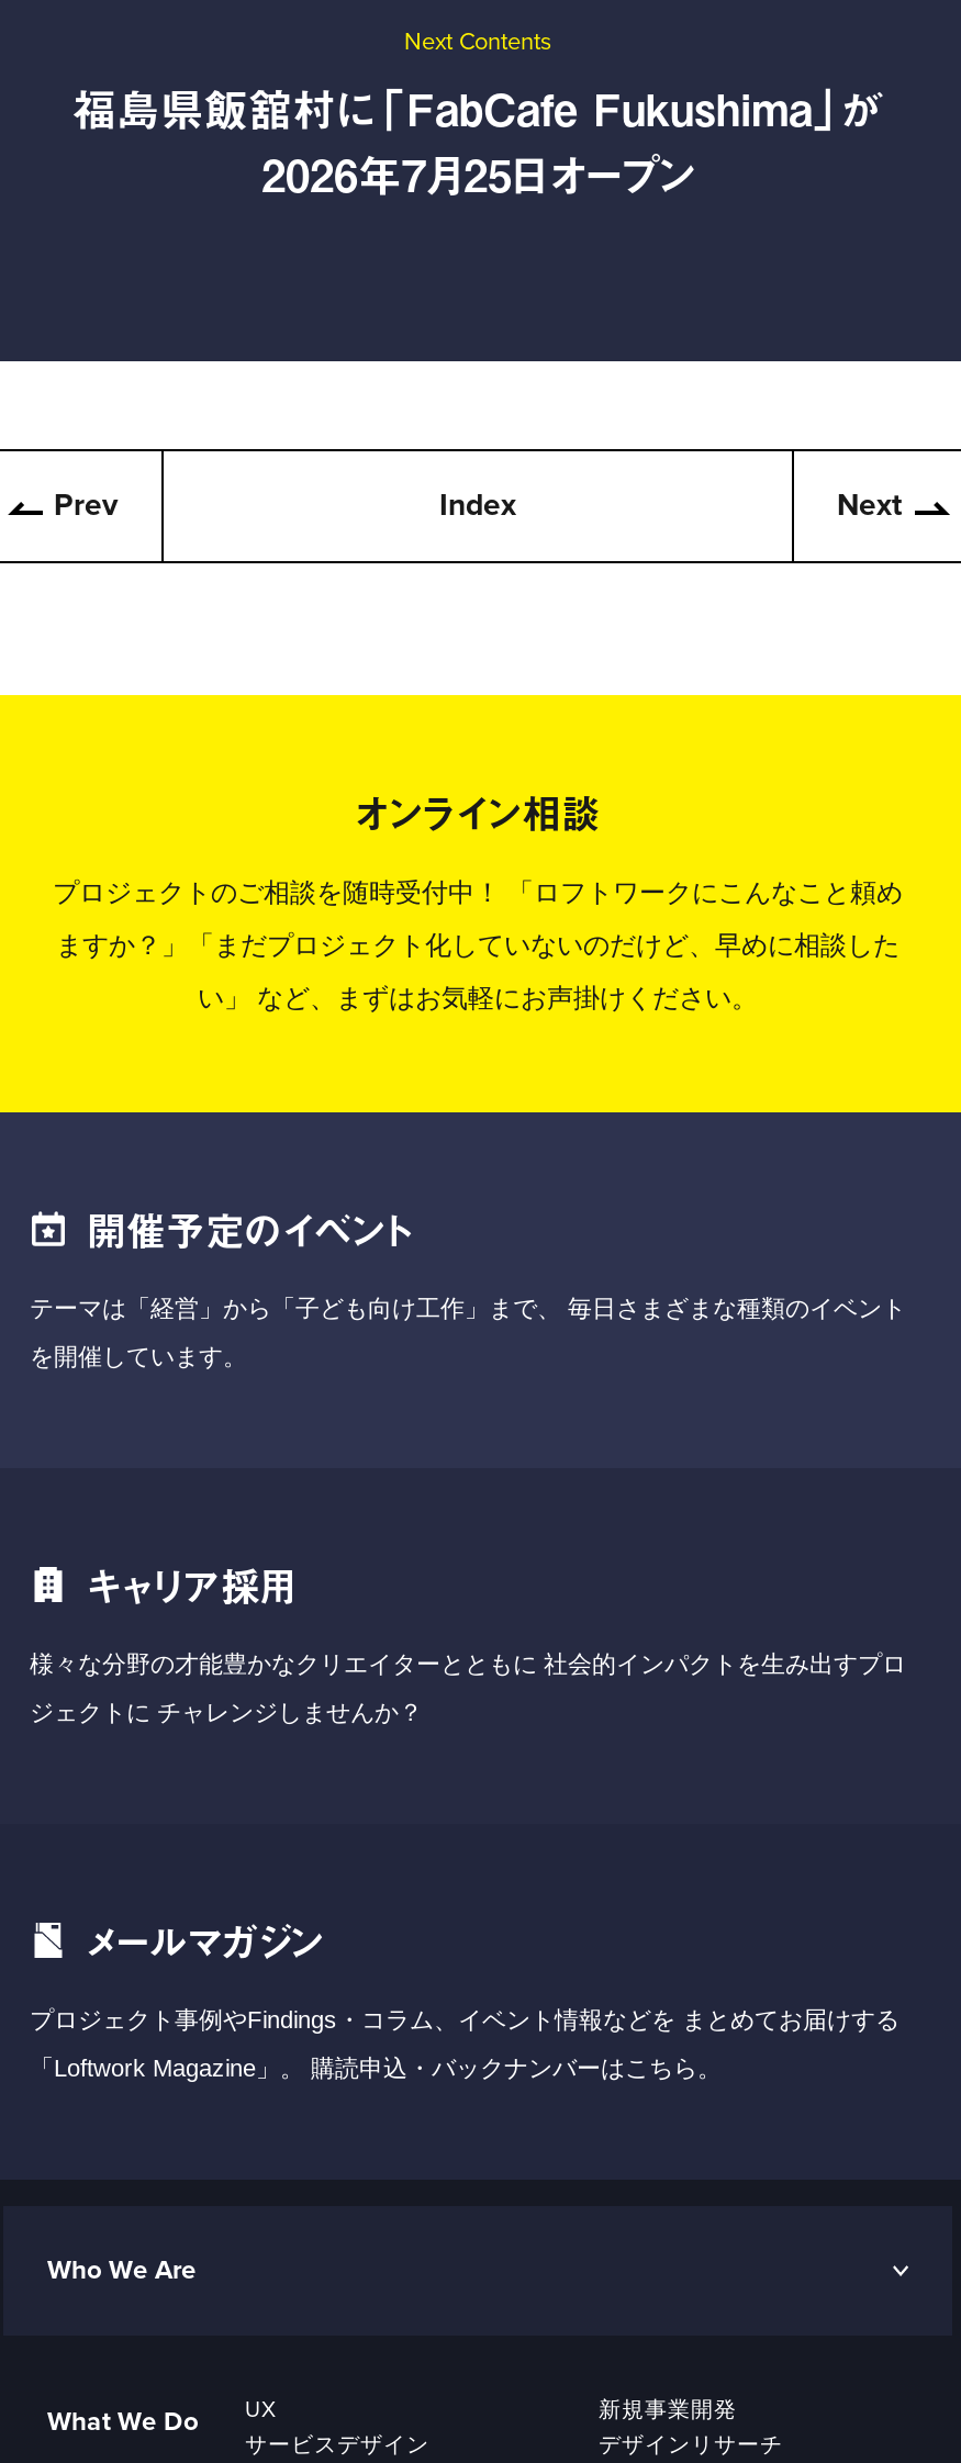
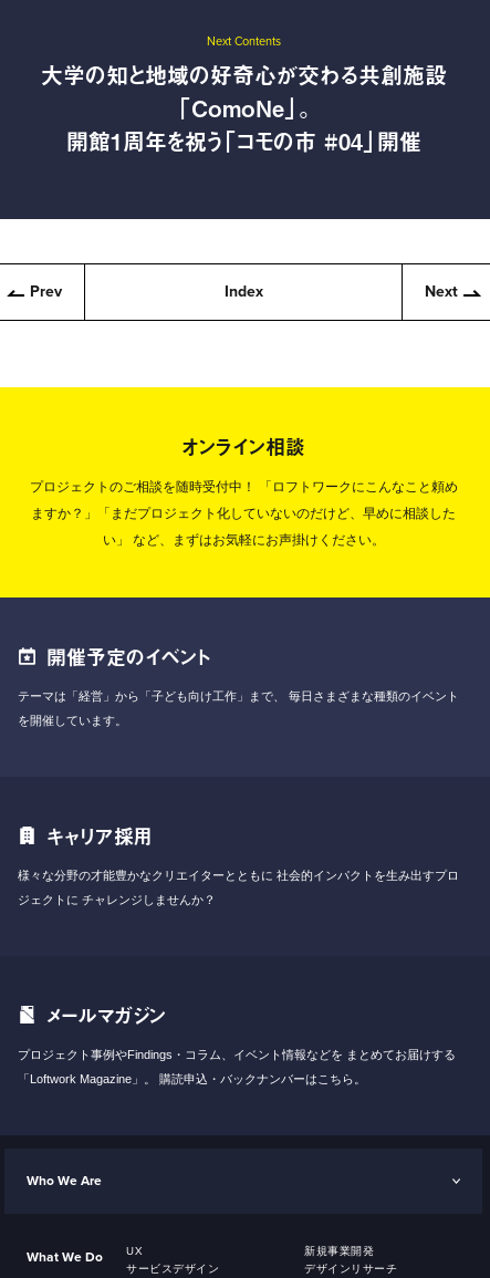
[72,73,883,207] 福島県飯舘村に「FabCafe Fukushima」が | 2026年7月25日オープン -> [40,57,446,158] 大学の知と地域の好奇心が交わる共創施設 | 「ComoNe」。 | 開館1周年を祝う「コモの市 #04」開催

